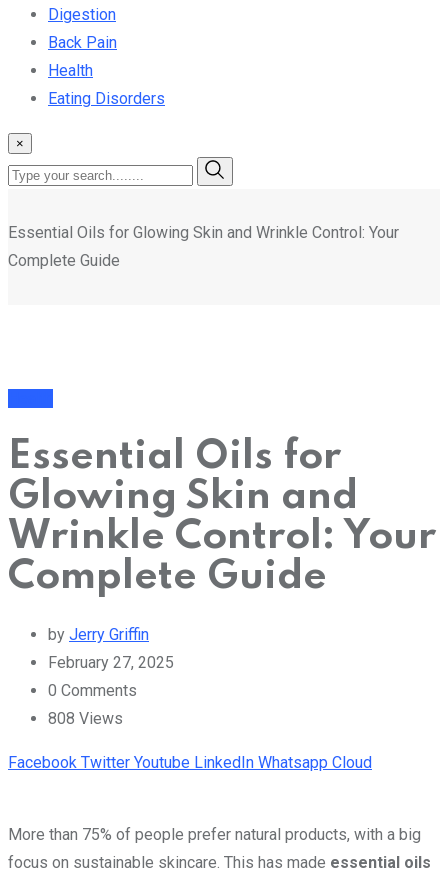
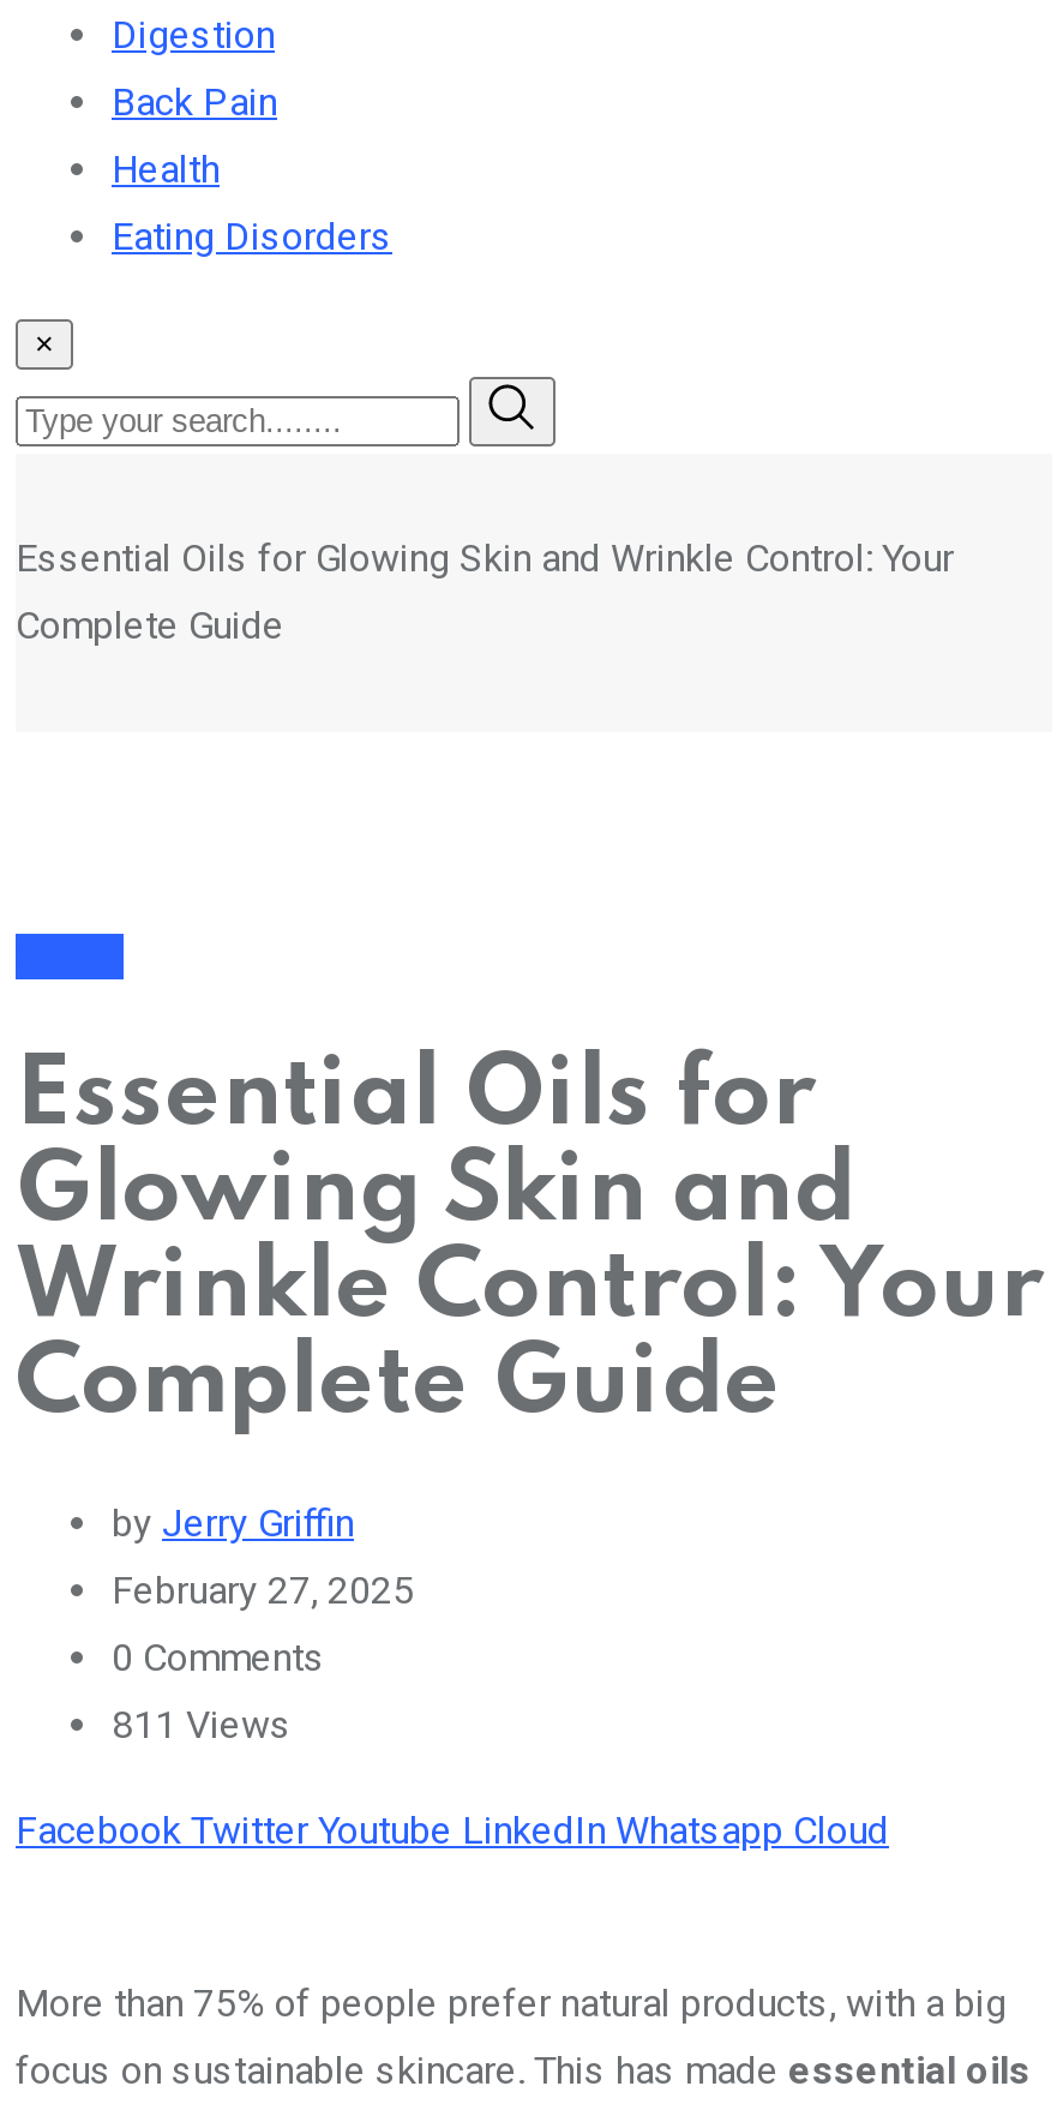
[48,709,123,728] 808 Views -> [112,1702,292,1748] 811 Views

